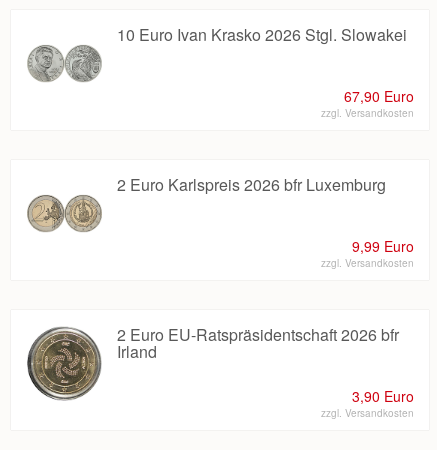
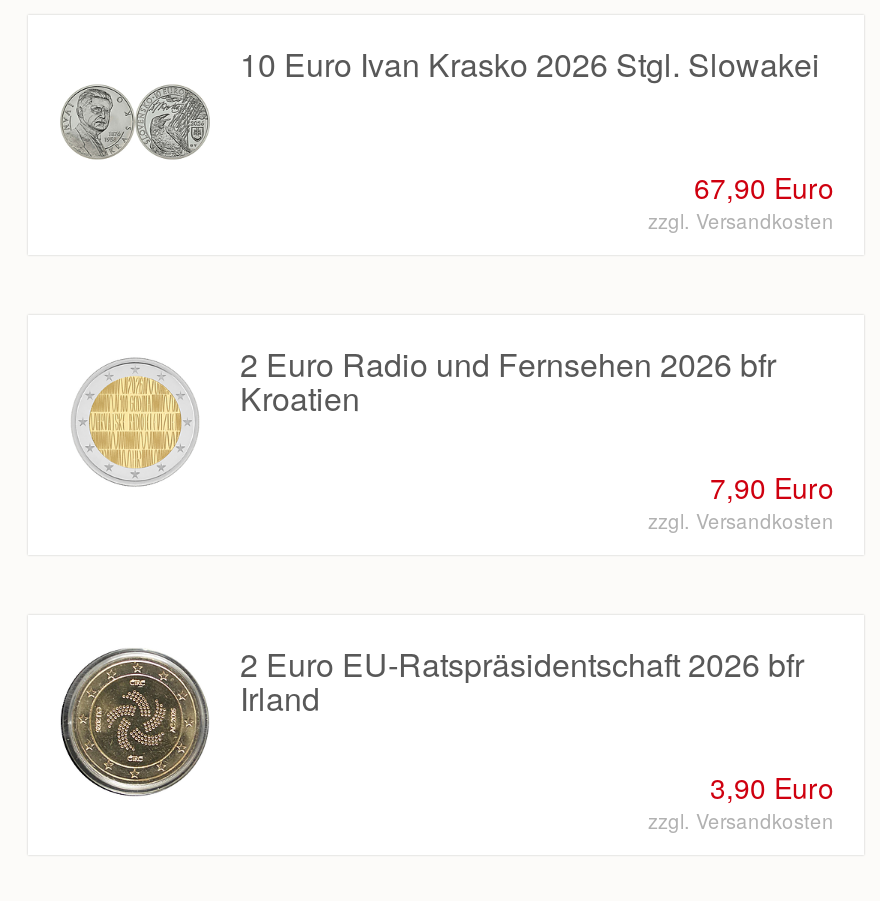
[26,173,386,245] [image] | 2 Euro Karlspreis 2026 bfr Luxemburg -> [60,341,776,487] [image] | 2 Euro Radio und Fernsehen 2026 bfr | Kroatien
[352,236,414,256] 9,99 Euro -> [710,467,834,507] 7,90 Euro

